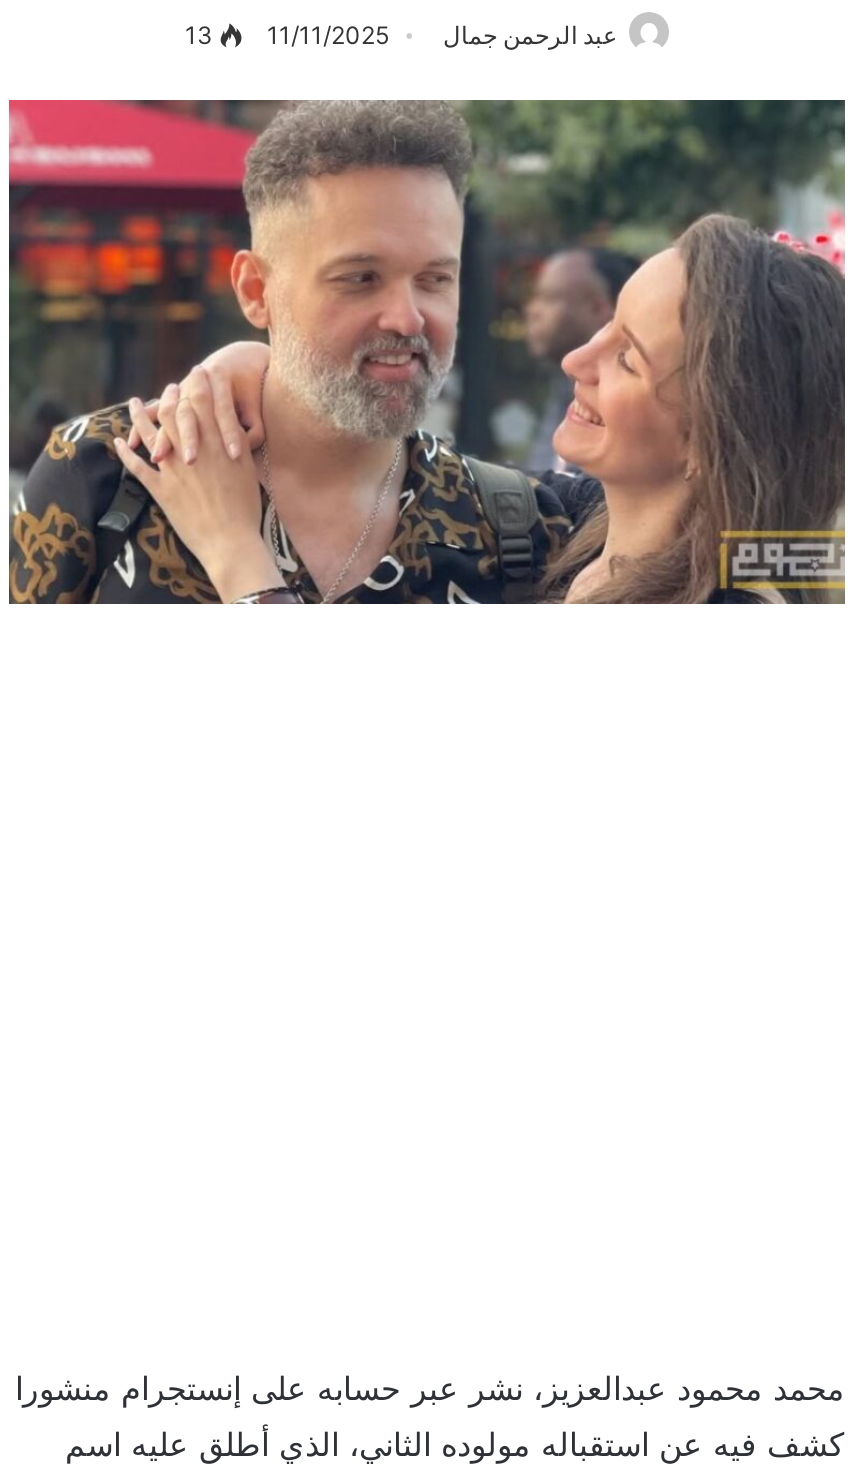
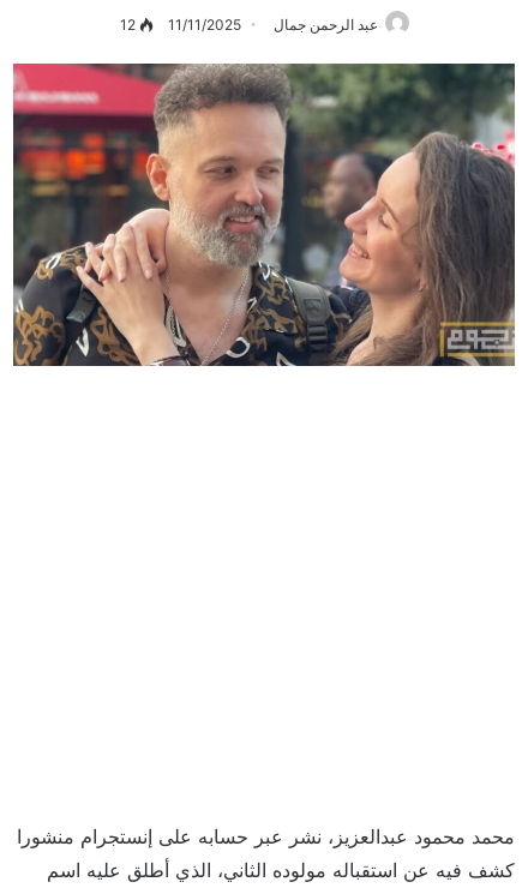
[185,20,617,50] عبد الرحمن جمال 11/11/2025 13 -> [119,16,377,34] عبد الرحمن جمال 11/11/2025 12

